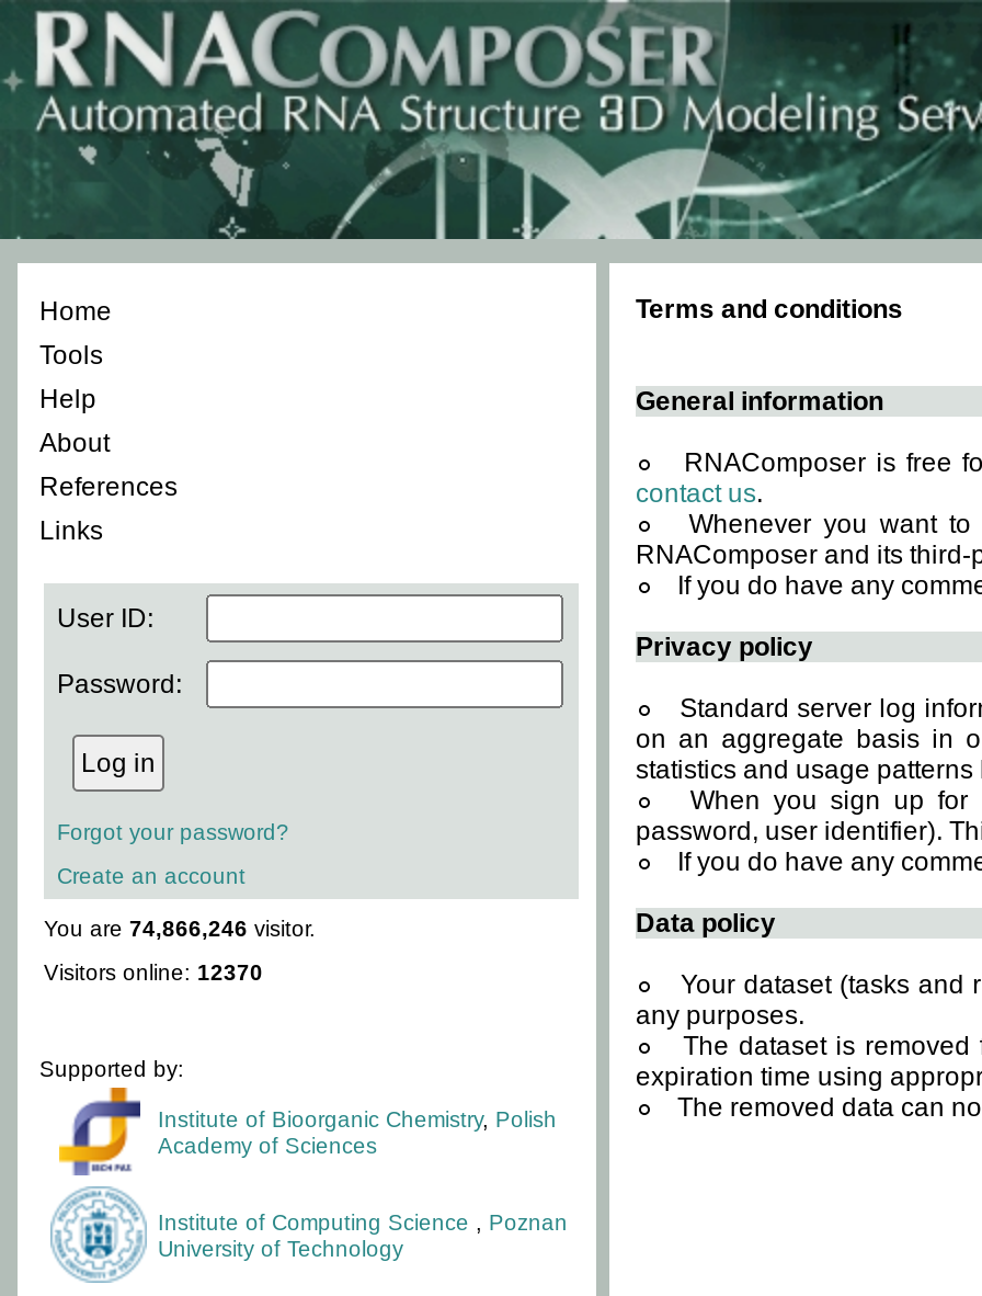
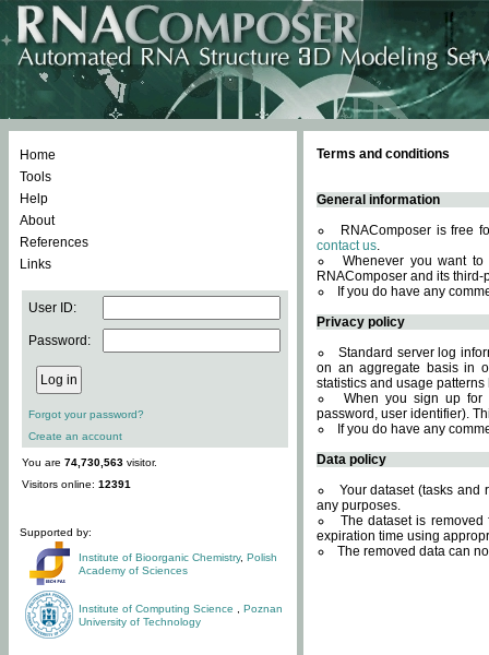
[44,917,316,941] You are 74,866,246 visitor. -> [22,456,157,468] You are 74,730,563 visitor.
[44,960,263,985] Visitors online: 12370 -> [22,478,131,490] Visitors online: 12391

